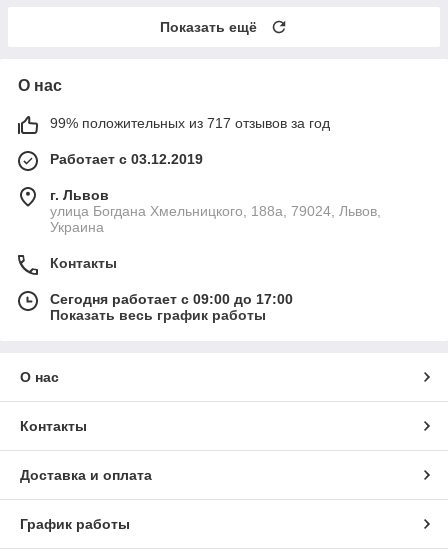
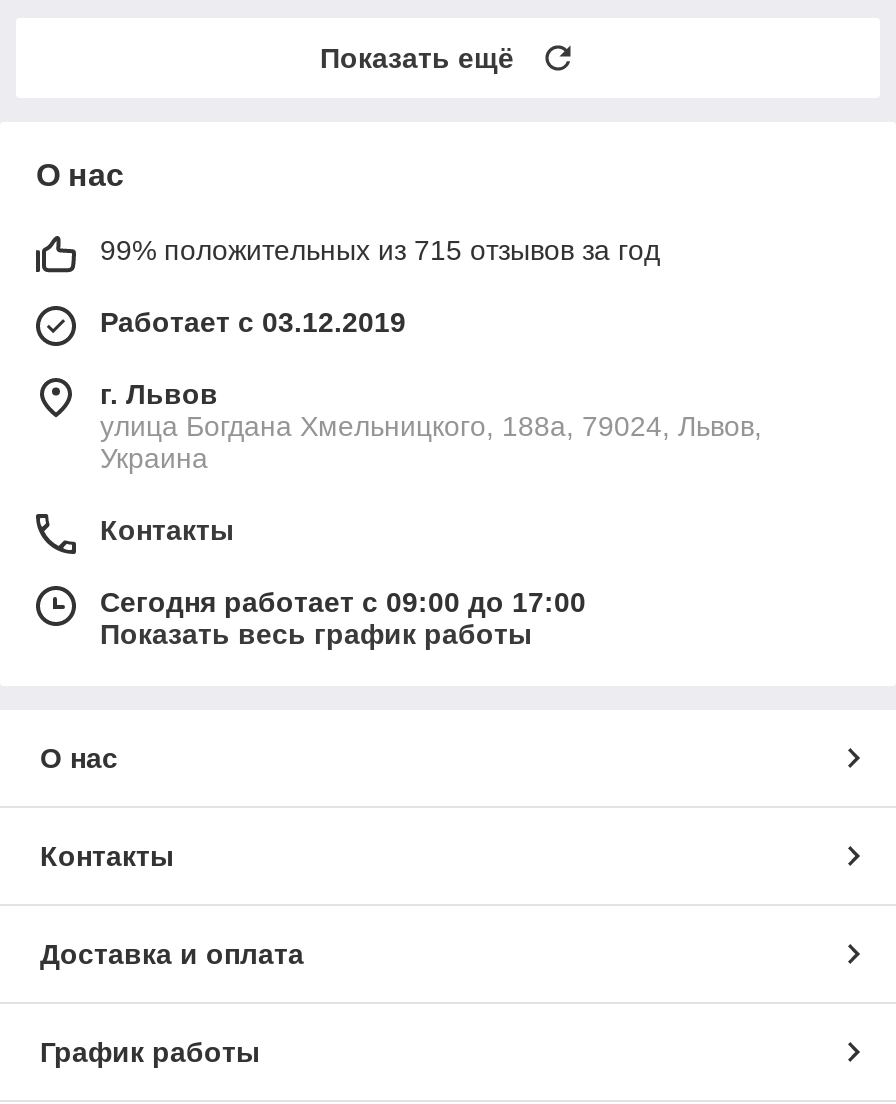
[50,115,330,131] 99% положительных из 717 отзывов за год -> [100,234,660,266] 99% положительных из 715 отзывов за год

